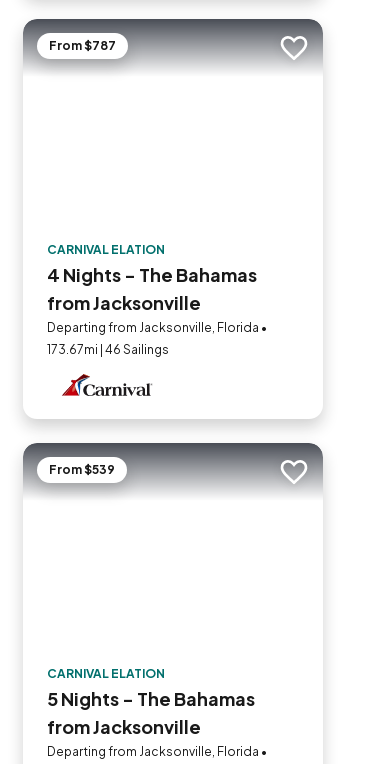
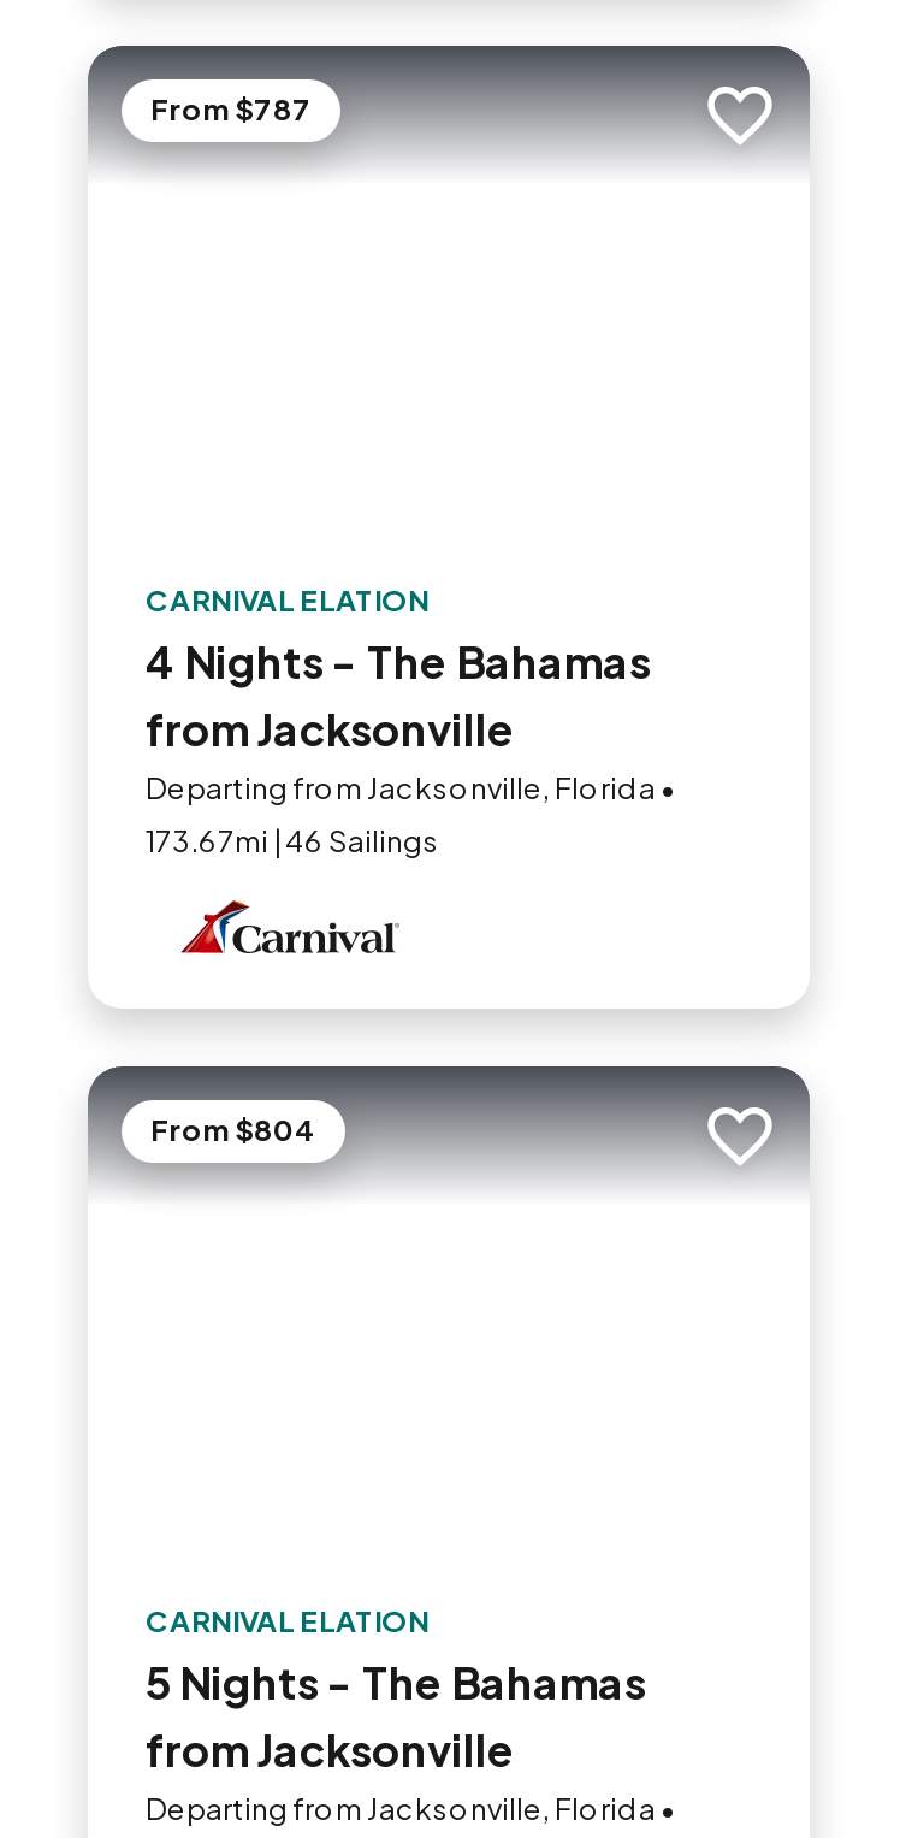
[49,462,115,477] From $539 -> [150,1112,316,1148] From $804

